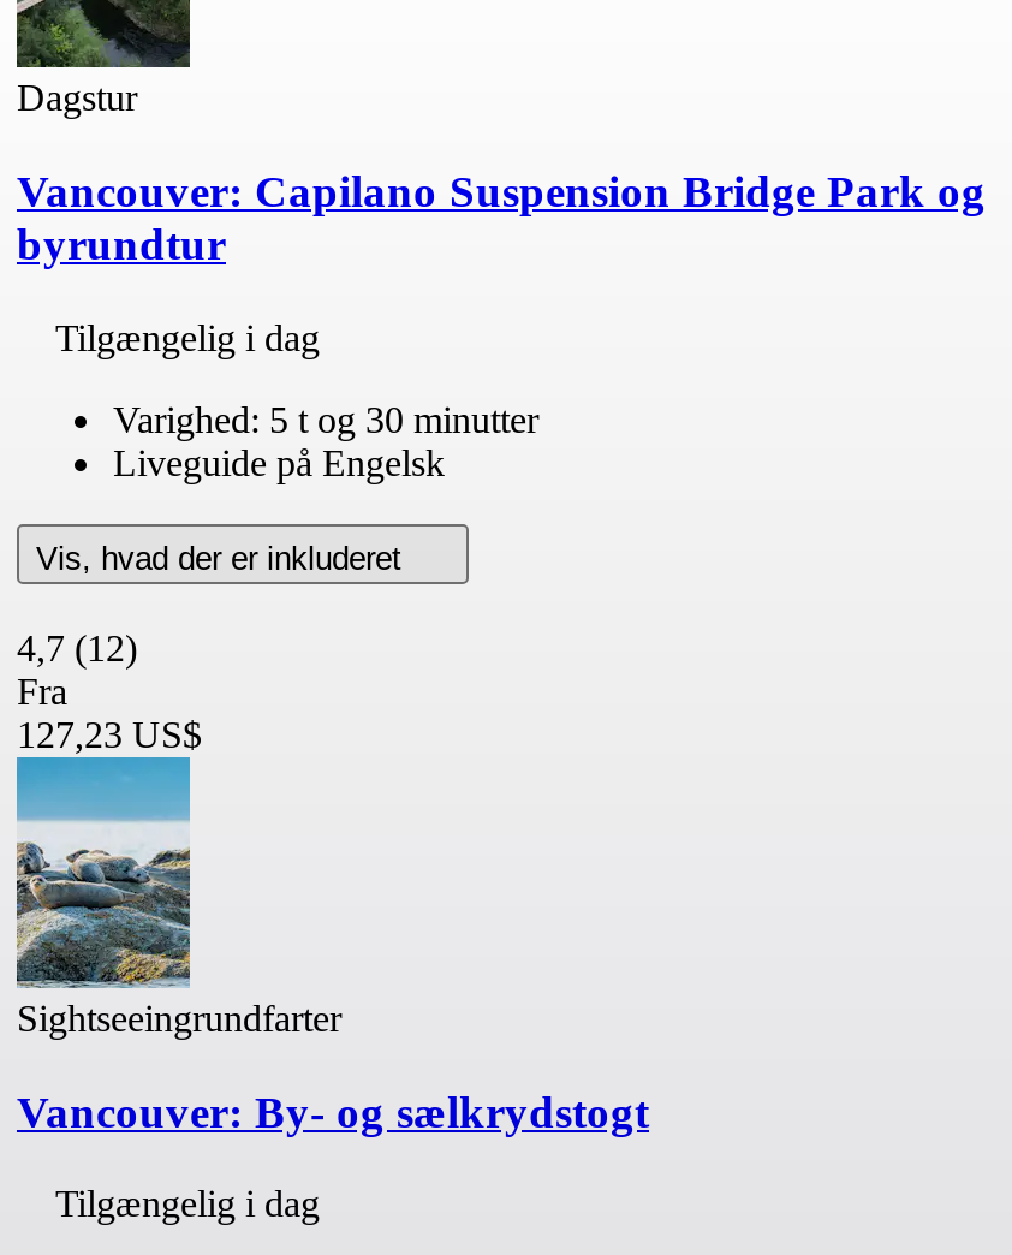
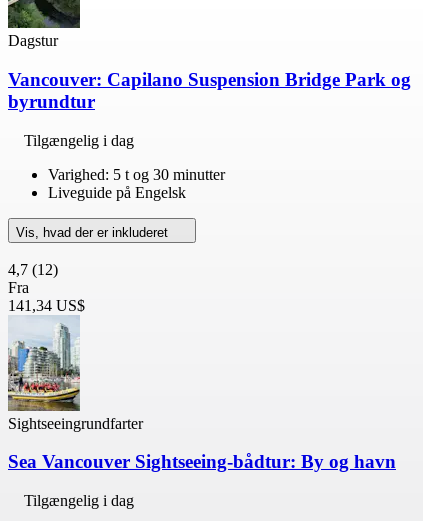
[17,713,202,754] 127,23 US$ -> [8,297,85,314] 141,34 US$
[14,772,649,1136] [image] | Vancouver: By- og sælkrydstogt -> [8,321,396,472] [image] | Sea Vancouver Sightseeing-bådtur: By og havn

